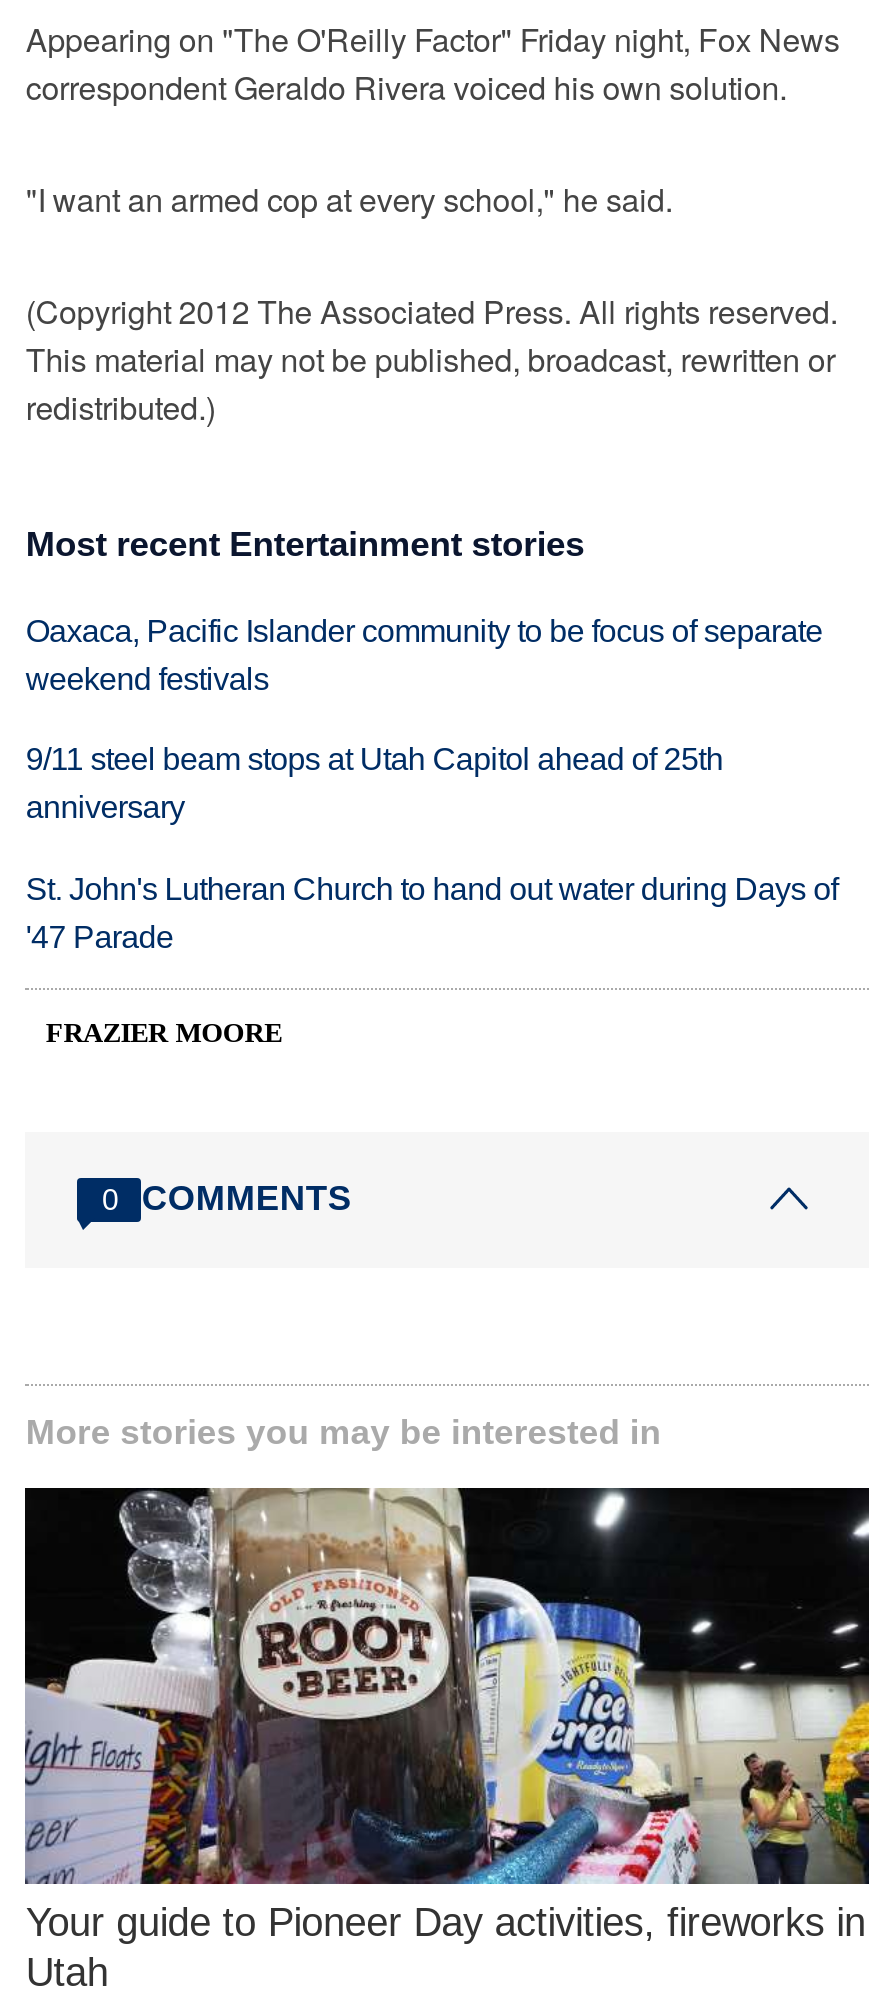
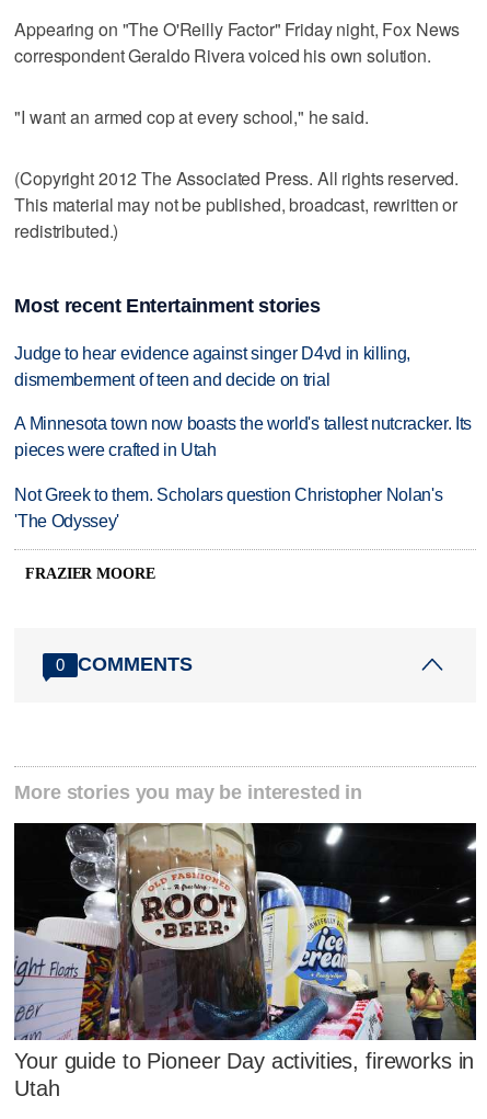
[26,613,823,695] Oaxaca, Pacific Islander community to be focus of separate | weekend festivals -> [15,344,411,389] Judge to hear evidence against singer D4vd in killing, | dismemberment of teen and decide on trial
[26,743,723,825] 9/11 steel beam stops at Utah Capitol ahead of 25th | anniversary -> [15,415,472,460] A Minnesota town now boasts the world's tallest nutcracker. Its | pieces were crafted in Utah
[26,872,838,954] St. John's Lutheran Church to hand out water during Days of | '47 Parade -> [15,486,443,531] Not Greek to them. Scholars question Christopher Nolan's | 'The Odyssey'

